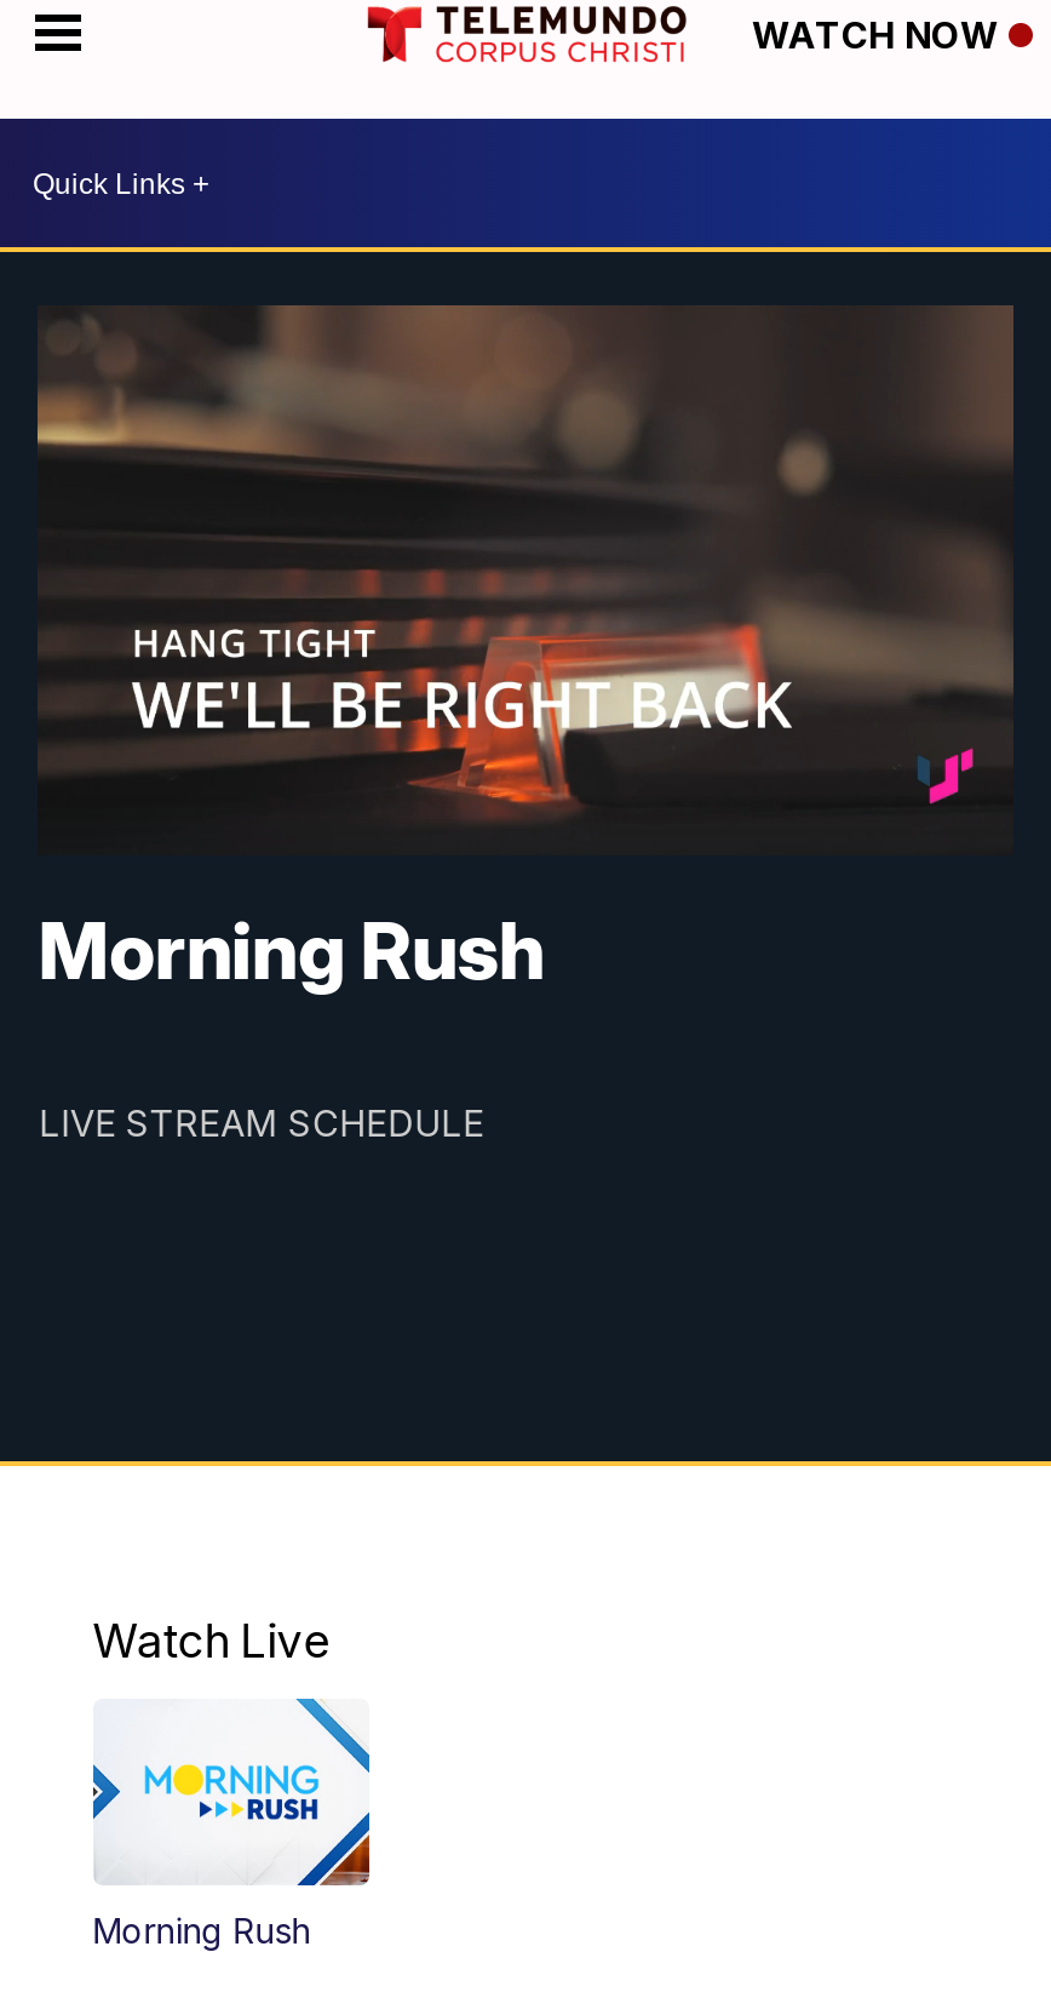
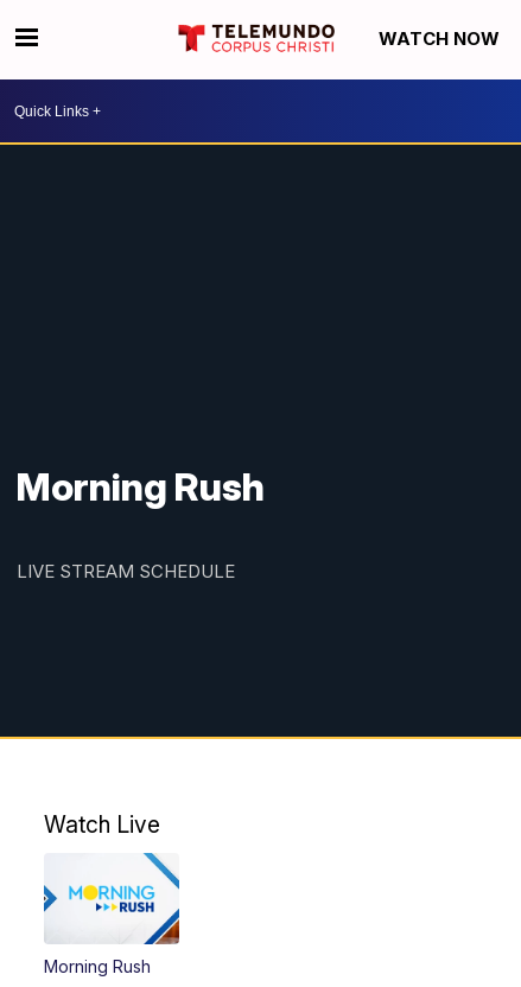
[35,303,1013,824] [image] -> none

